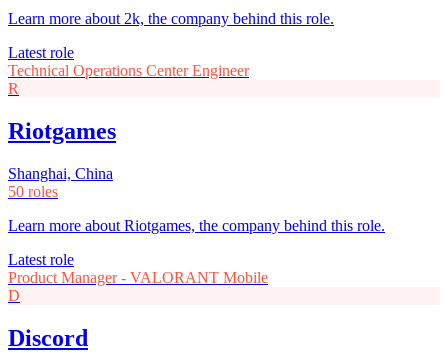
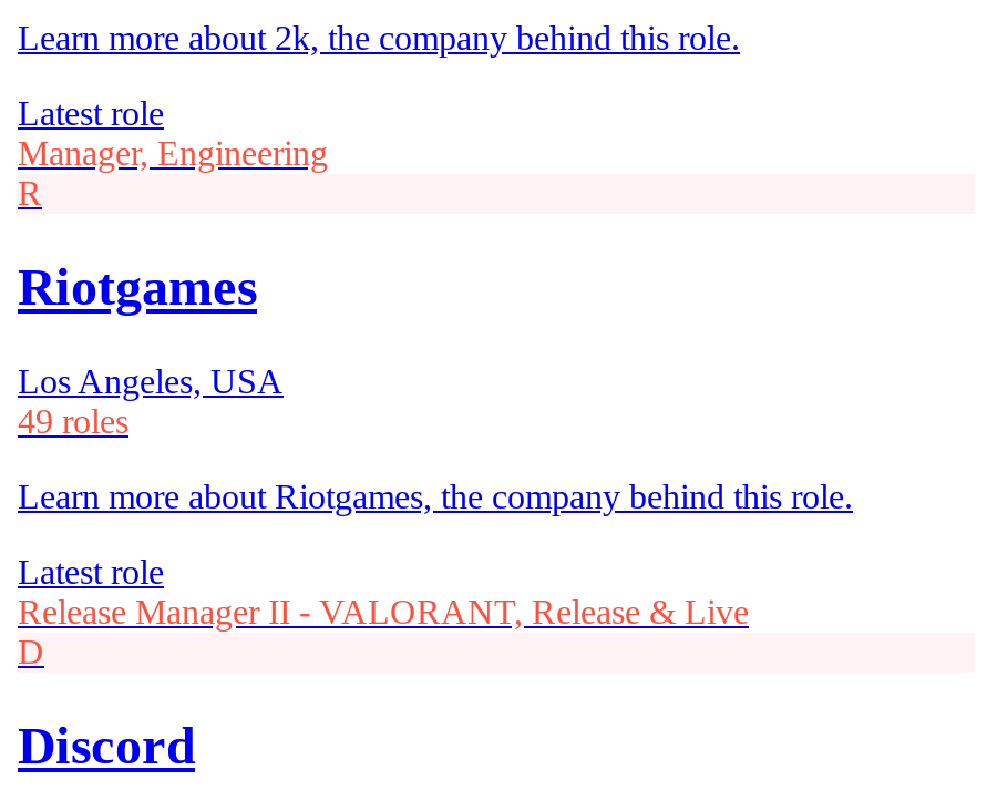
[8,62,249,79] Technical Operations Center Engineer -> [18,135,328,172] Manager, Engineering
[8,165,113,200] Shanghai, China | 50 roles -> [18,363,284,440] Los Angeles, USA | 49 roles
[8,269,268,286] Product Manager - VALORANT Mobile -> [18,593,749,631] Release Manager II - VALORANT, Release & Live

